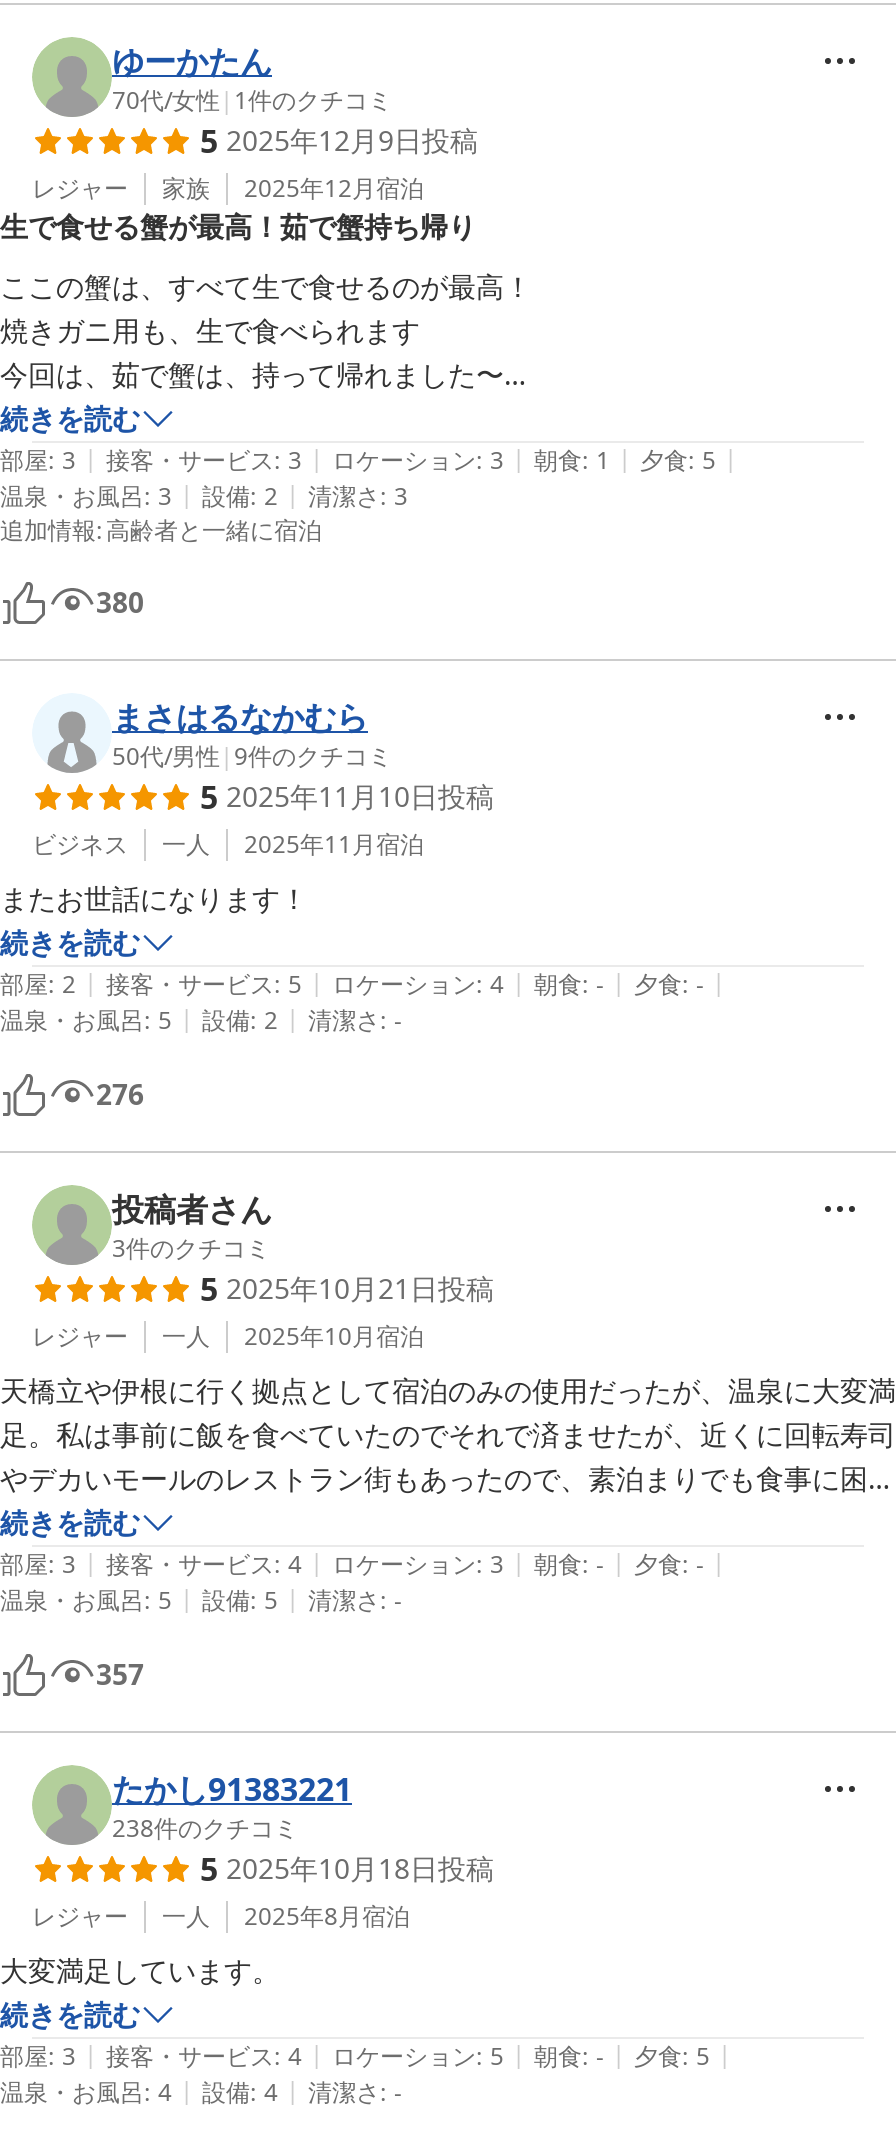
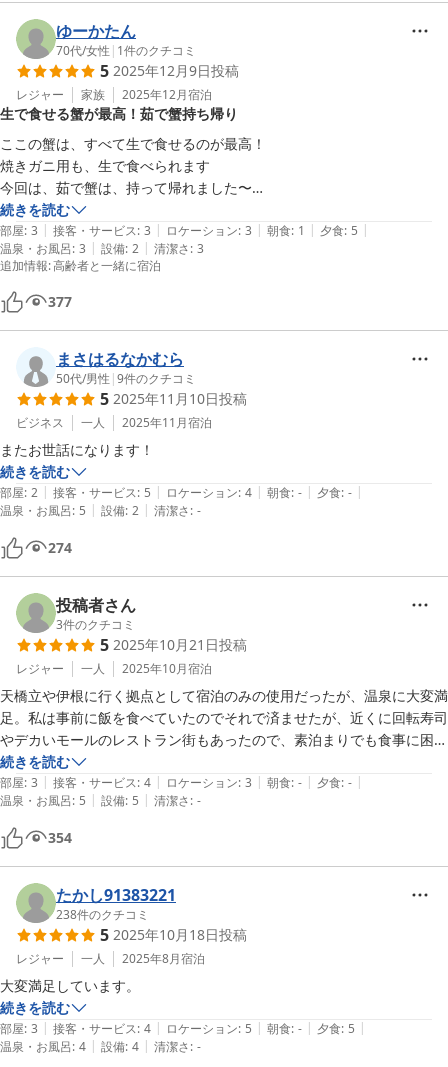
[96,583,144,621] 380 -> [48,292,72,311] 377
[96,1075,144,1113] 276 -> [48,538,72,557] 274
[96,1655,144,1693] 357 -> [48,828,72,847] 354

